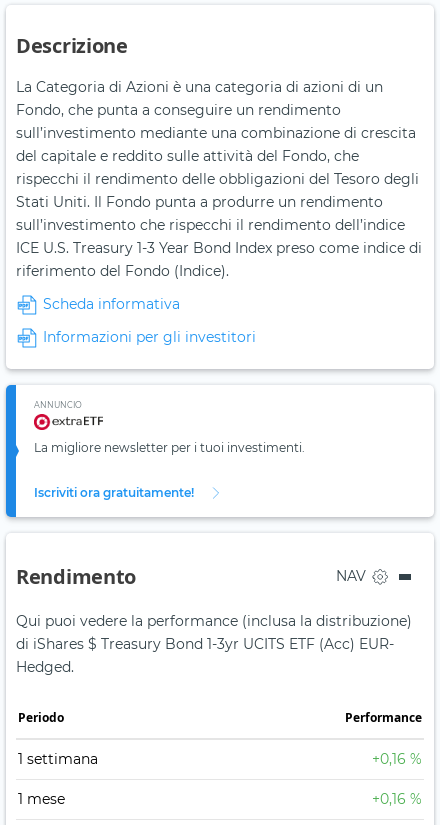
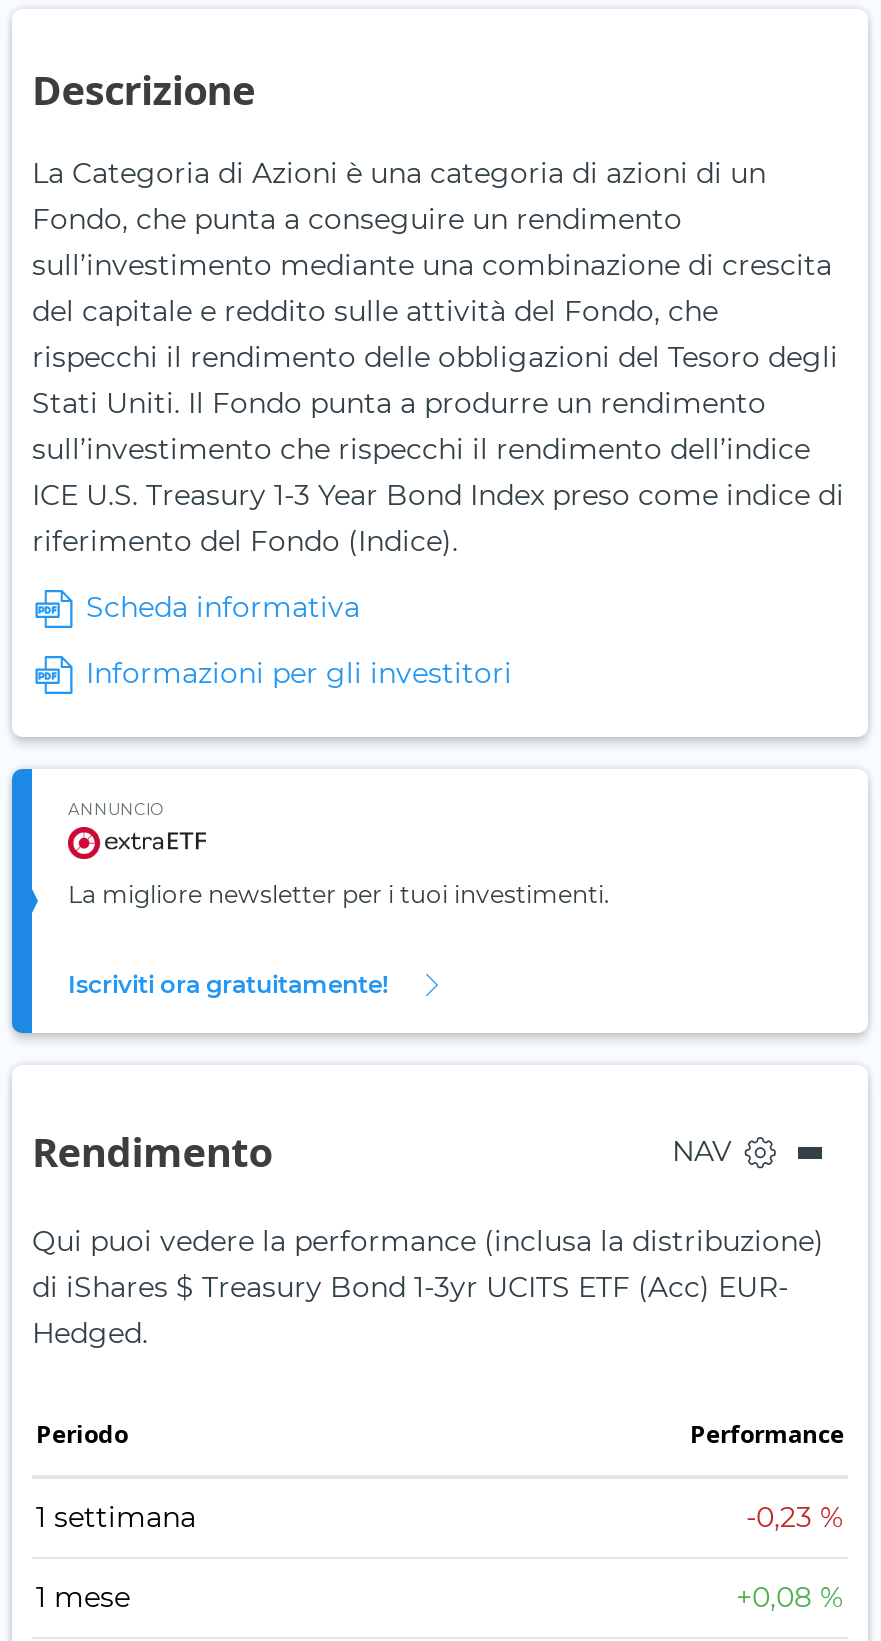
[372,750,422,768] +0,16 % -> [746,1499,844,1535] -0,23 %
[372,790,422,808] +0,16 % -> [736,1579,844,1615] +0,08 %

